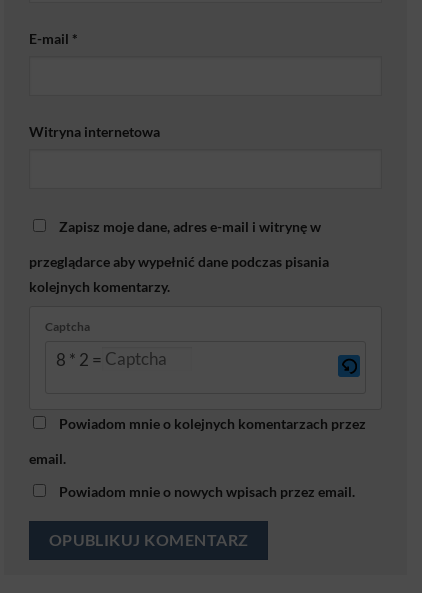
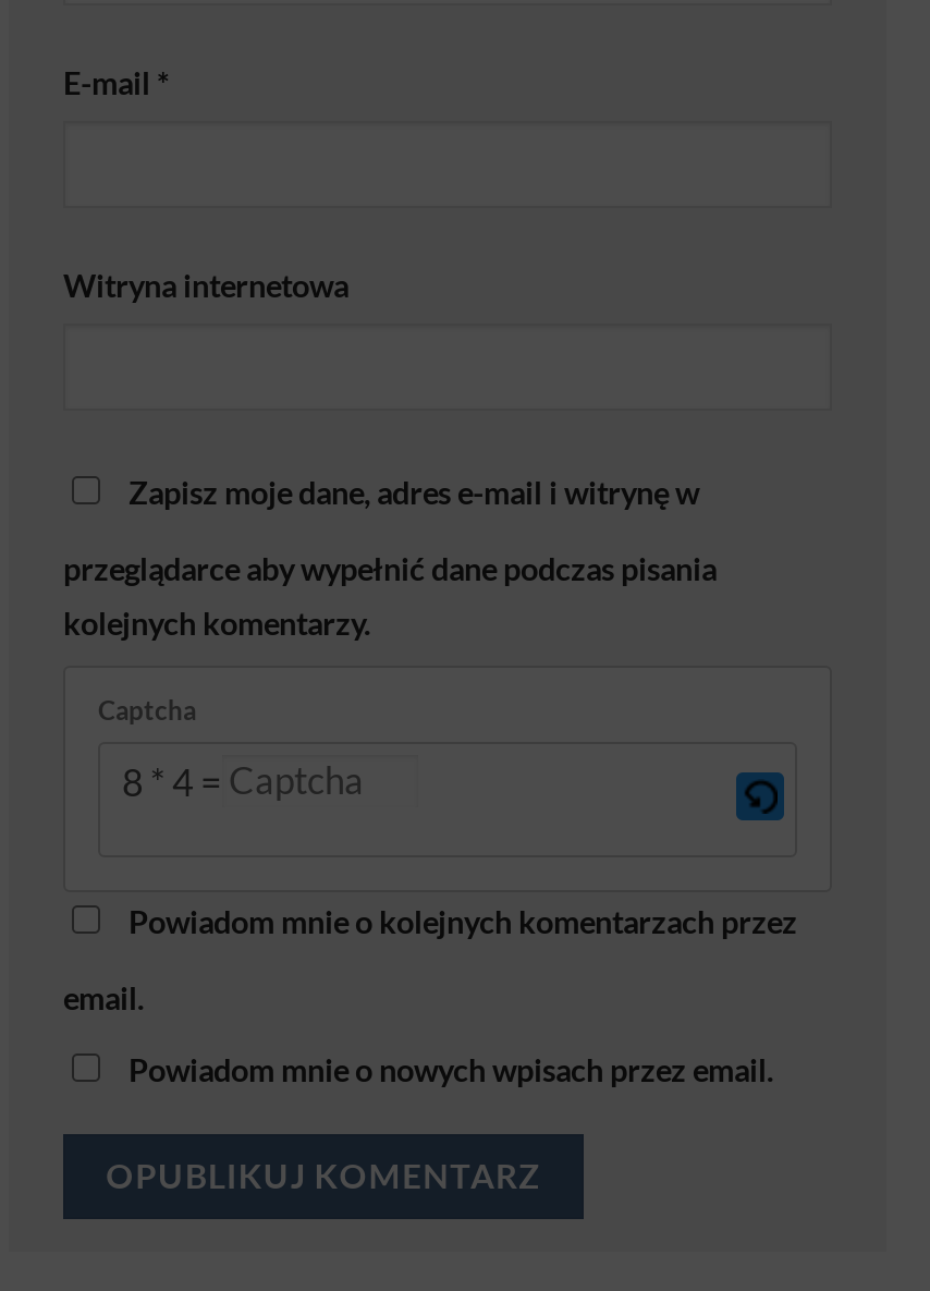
[56,349,112,370] 8 * 2 = ? -> [122,759,244,805] 8 * 4 = ?

